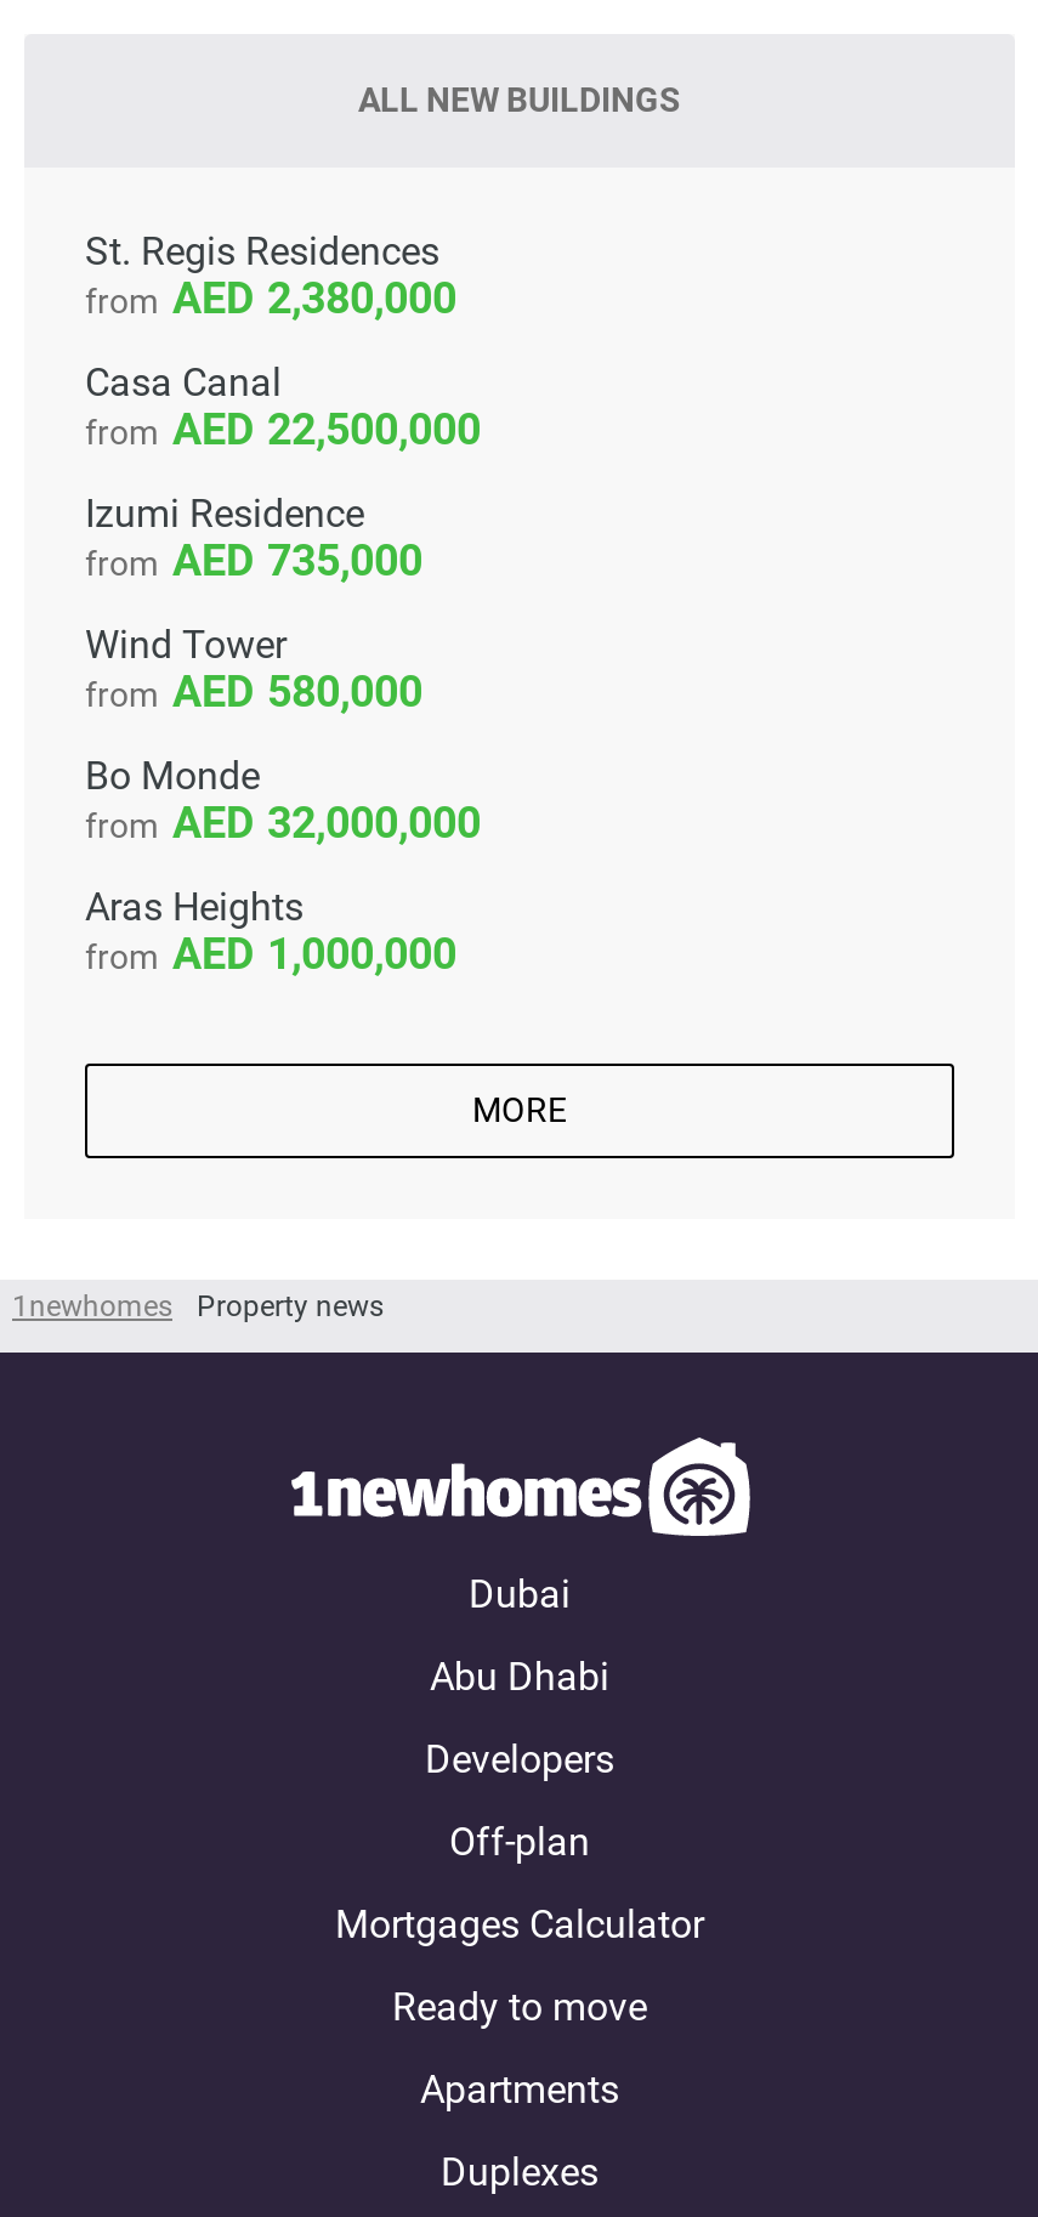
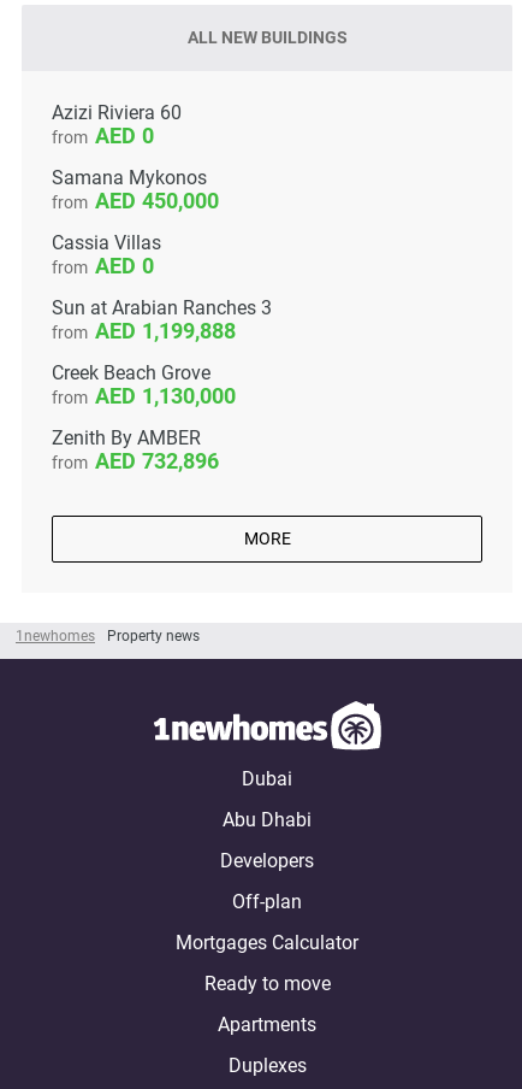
[85,228,439,274] St. Regis Residences -> [52,101,182,124] Azizi Riviera 60
[267,272,456,323] 2,380,000 -> [142,123,154,148] 0
[85,359,282,405] Casa Canal -> [52,166,207,189] Samana Mykonos
[267,403,481,454] 22,500,000 -> [142,188,219,213] 450,000
[85,490,364,536] Izumi Residence -> [52,231,161,254] Cassia Villas
[267,534,422,585] 735,000 -> [142,253,154,278] 0
[85,621,287,668] Wind Tower -> [52,296,272,319] Sun at Arabian Ranches 3
[267,665,422,716] 580,000 -> [142,318,236,343] 1,199,888
[85,753,260,799] Bo Monde -> [52,361,210,384] Creek Beach Grove
[267,796,481,847] 32,000,000 -> [142,383,236,408] 1,130,000
[85,884,304,930] Aras Heights -> [52,426,201,449] Zenith By AMBER
[267,927,456,978] 1,000,000 -> [142,448,219,473] 732,896

